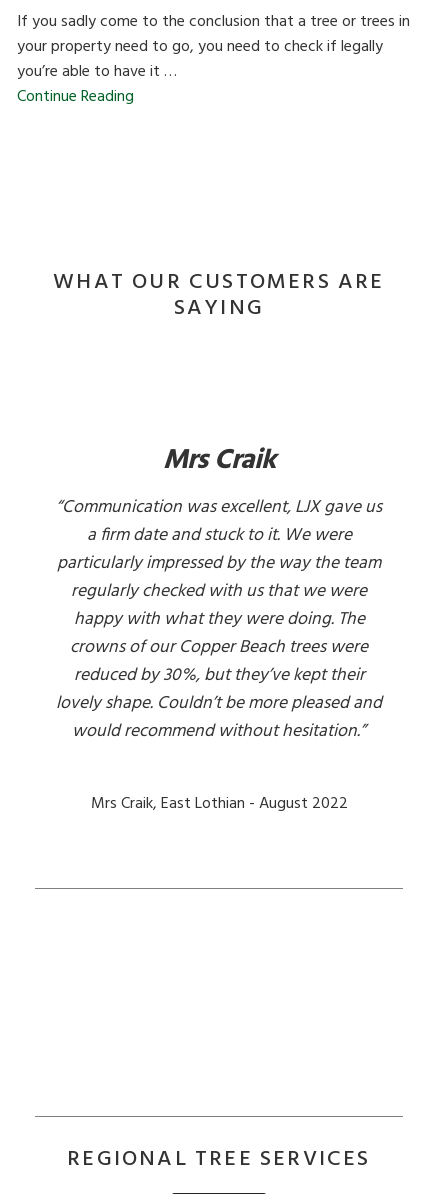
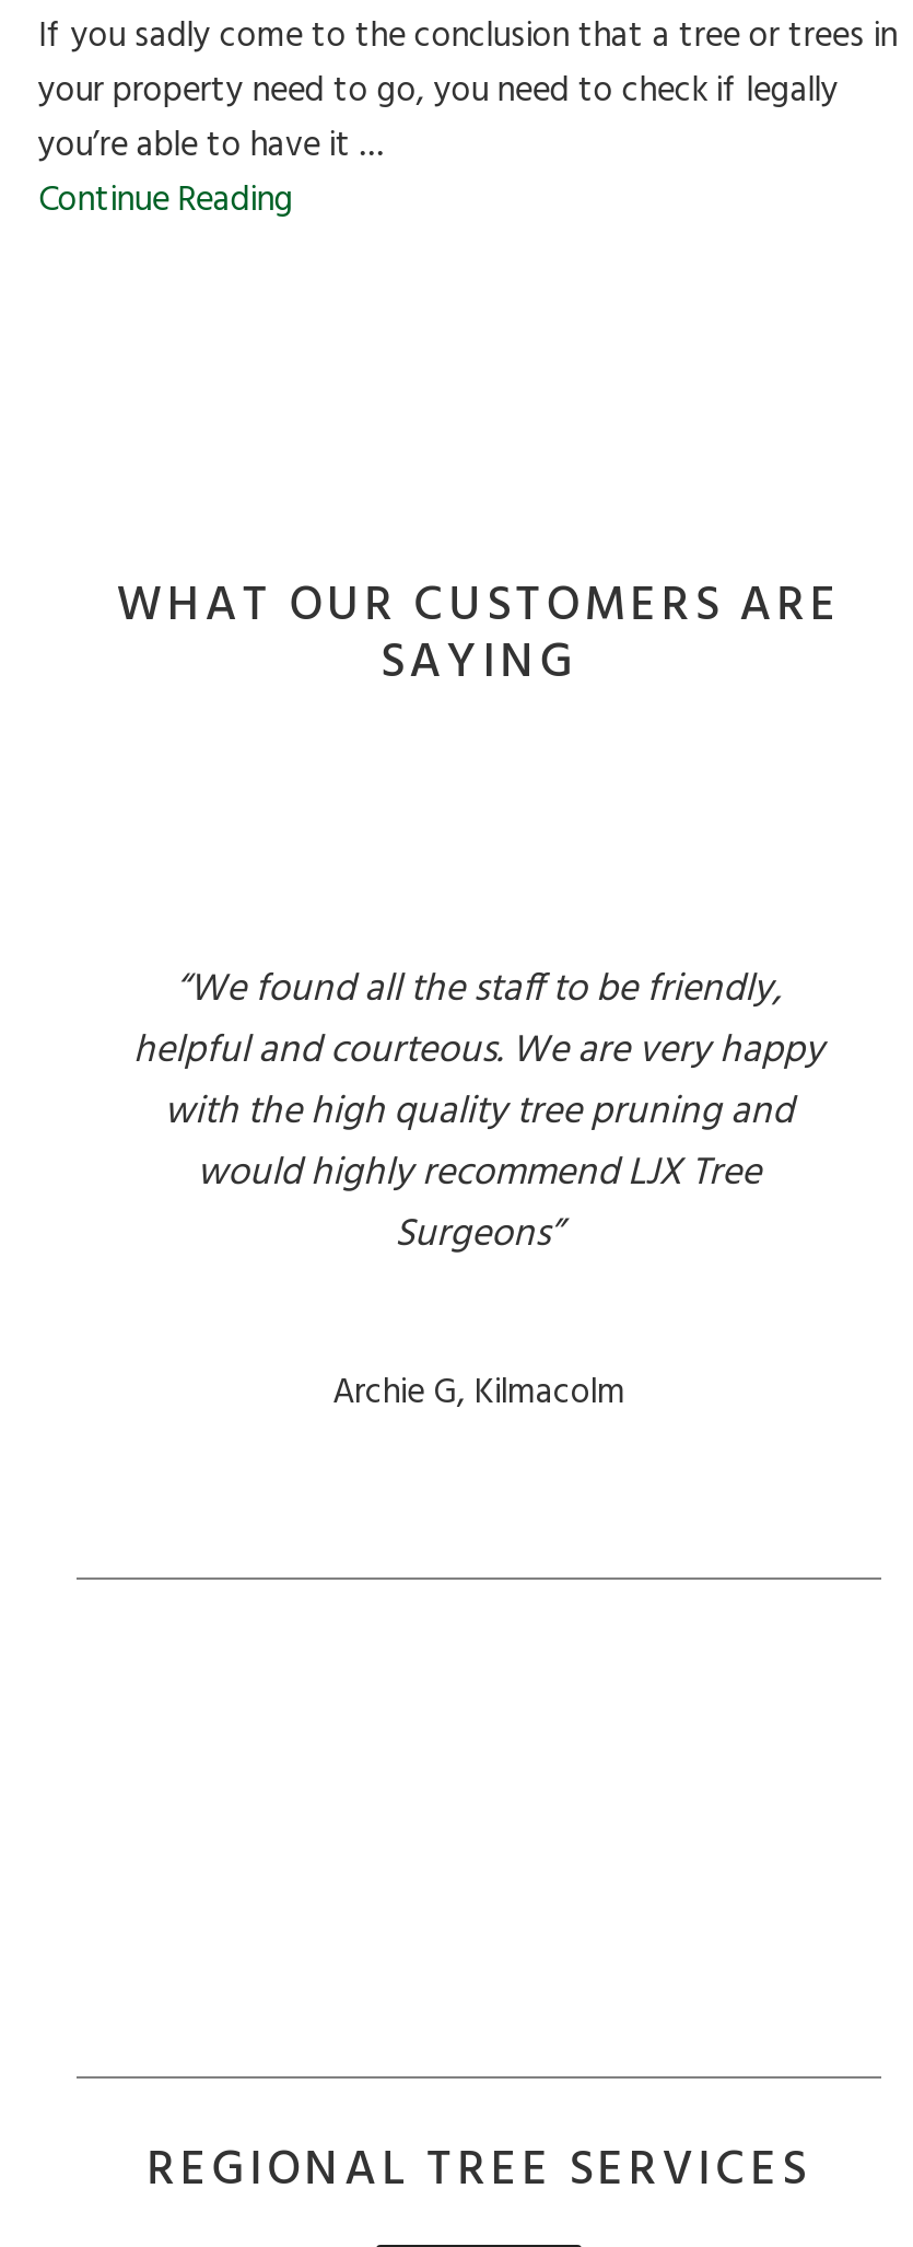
[56,438,382,746] Mrs Craik | “Communication was excellent, LJX gave us | a firm date and stuck to it. We were | particularly impressed by the way the team | regularly checked with us that we were | happy with what they were doing. The | crowns of our Copper Beach trees were | reduced by 30%, but they’ve kept their | lovely shape. Couldn’t be more pleased and | would recommend without hesitation.” -> [133,959,824,1267] “We found all the staff to be friendly, | helpful and courteous. We are very happy | with the high quality tree pruning and | would highly recommend LJX Tree | Surgeons”
[90,791,347,817] Mrs Craik, East Lothian - August 2022 -> [332,1366,625,1423] Archie G, Kilmacolm

